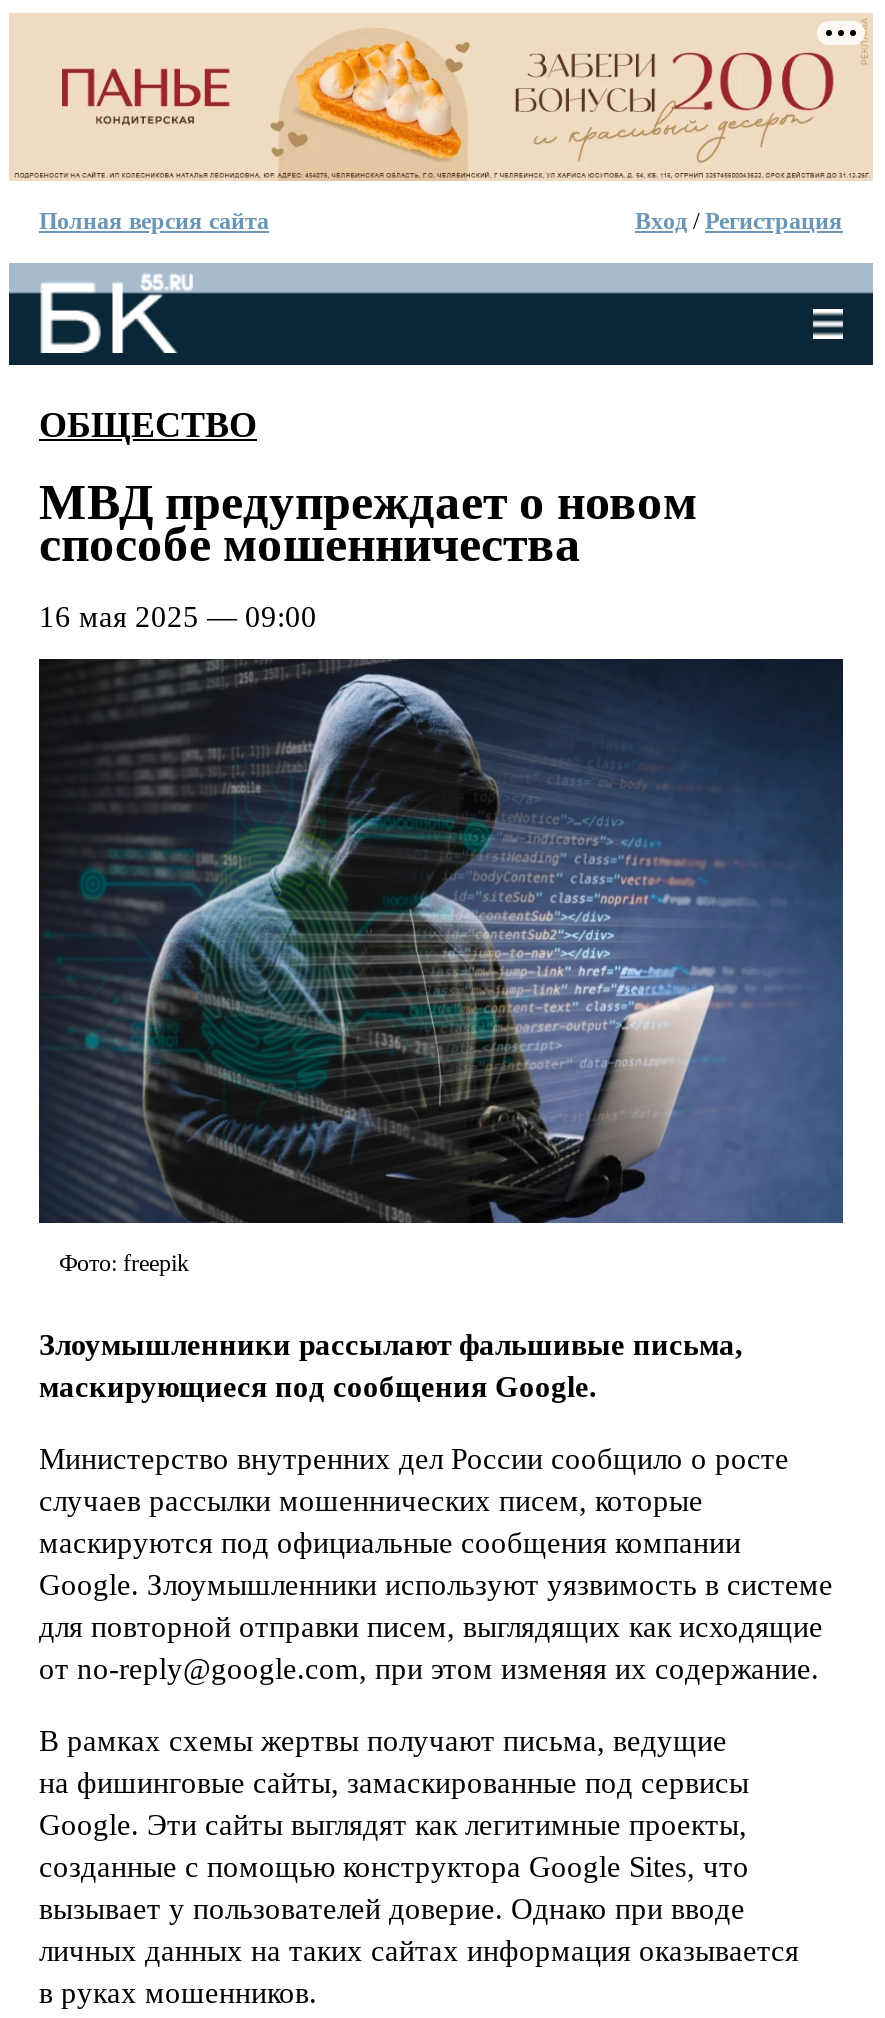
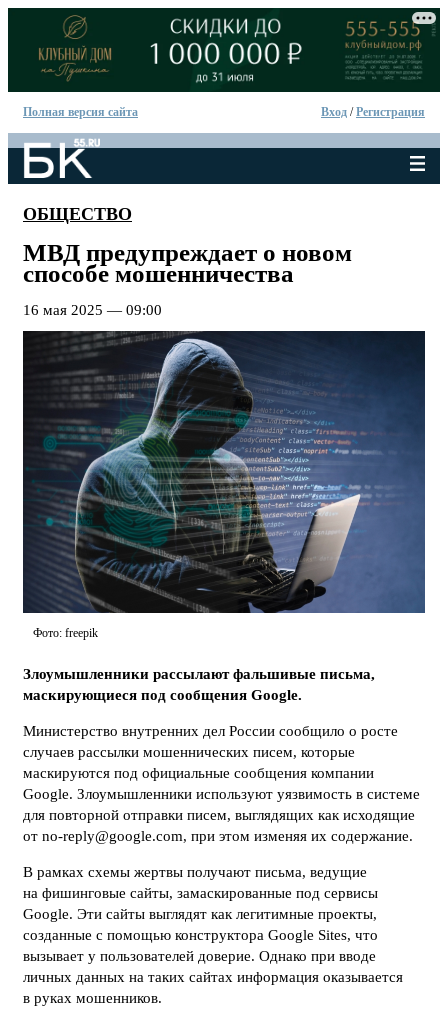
[9,13,873,181] [image] -> [7,7,441,93] [image]

